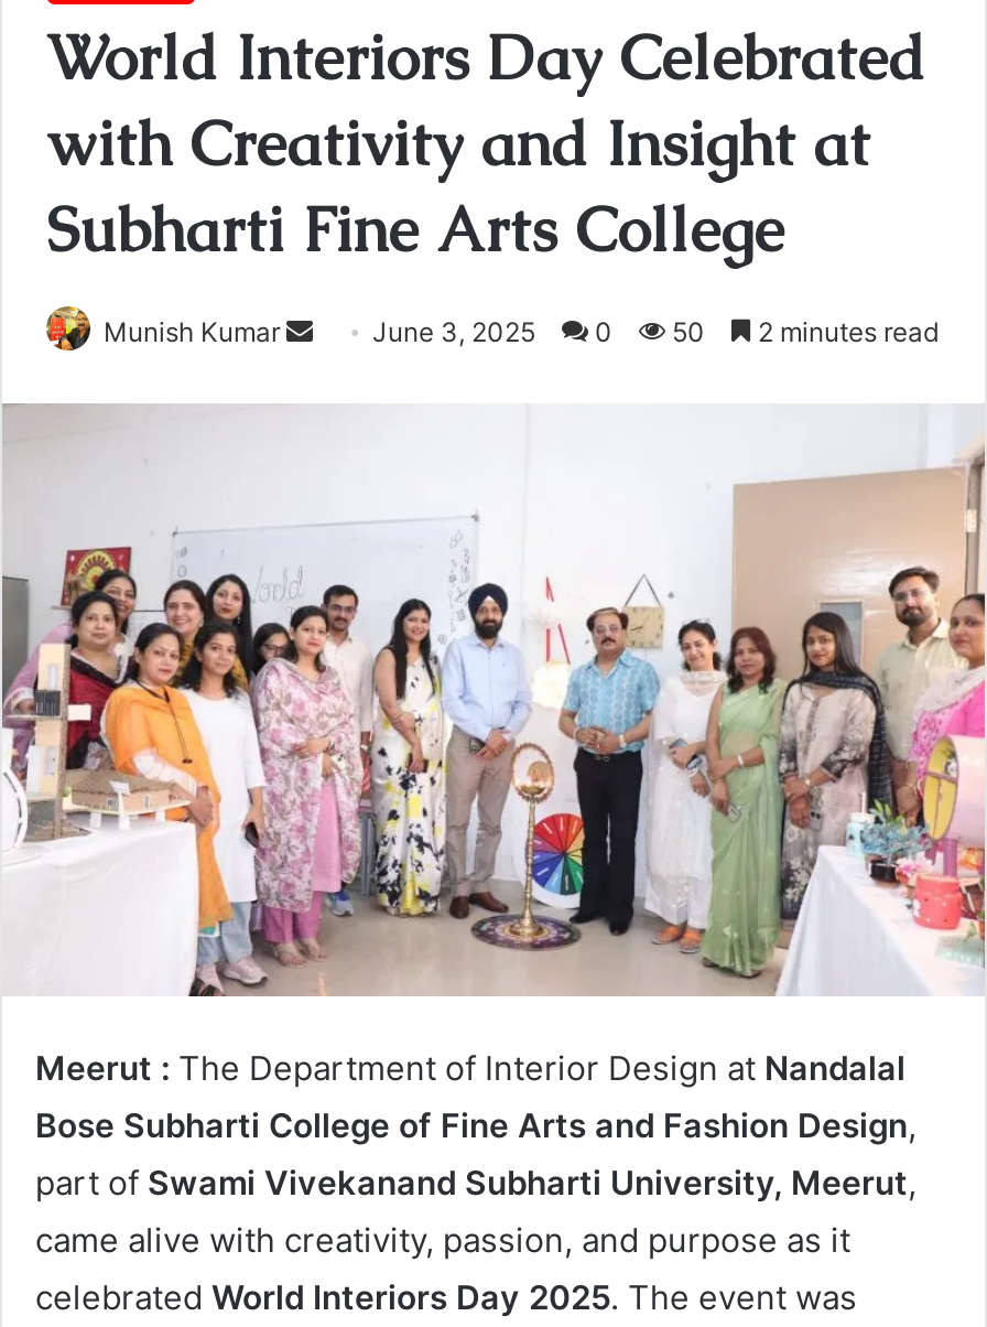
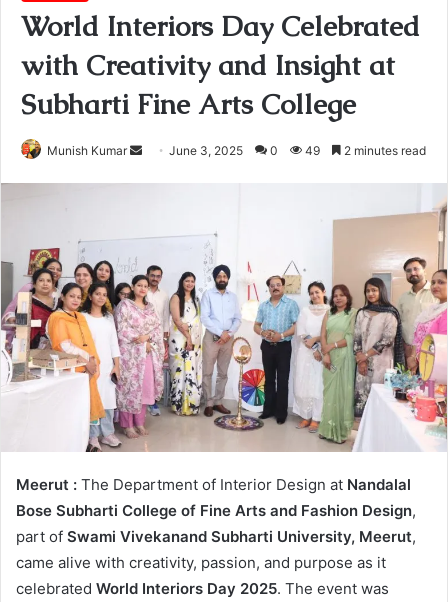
[665,315,705,348] 50 -> [302,143,320,158] 49

